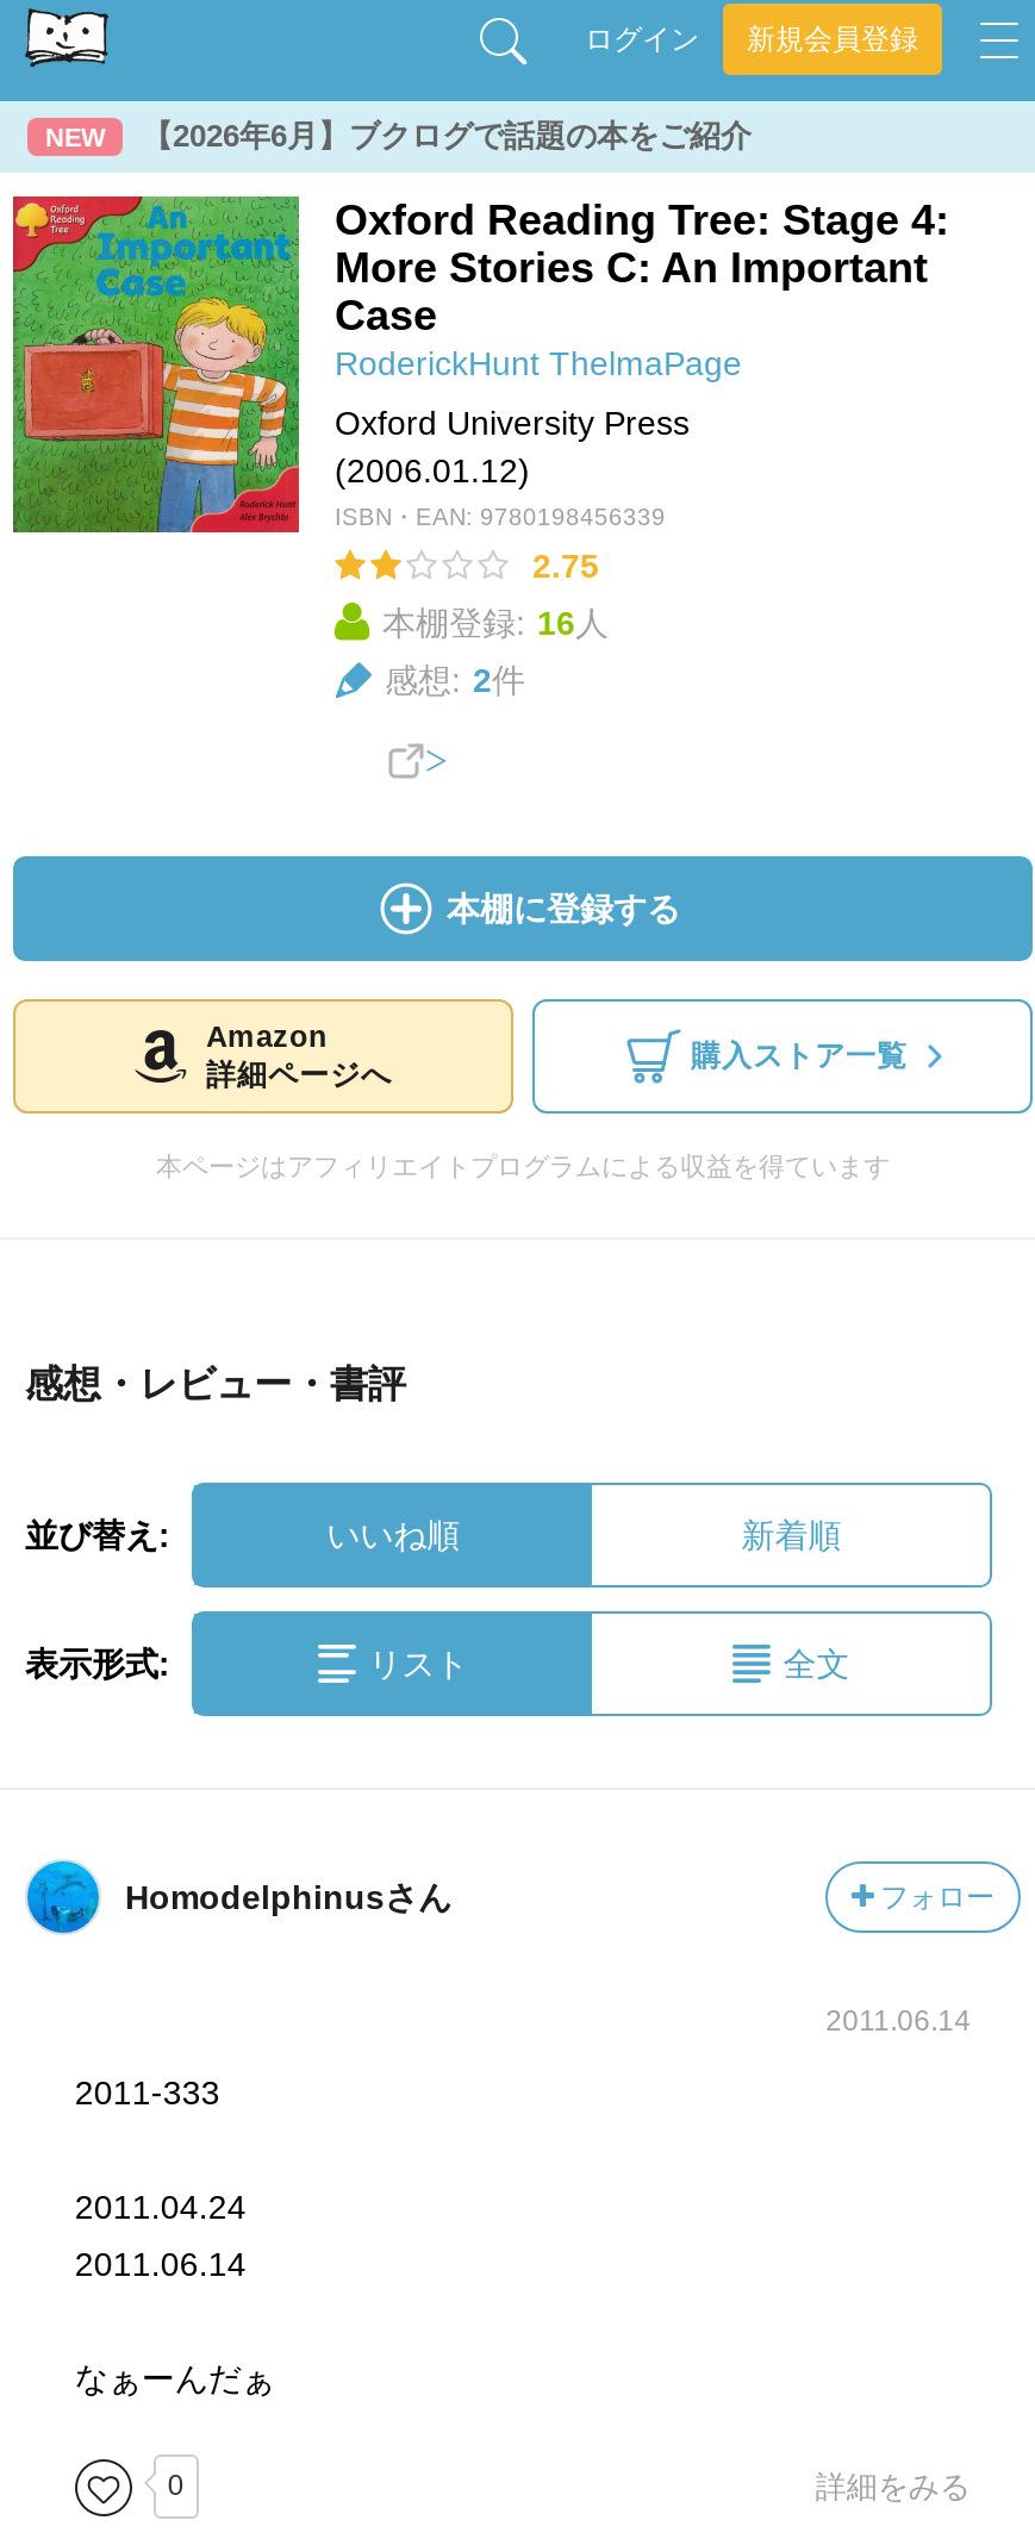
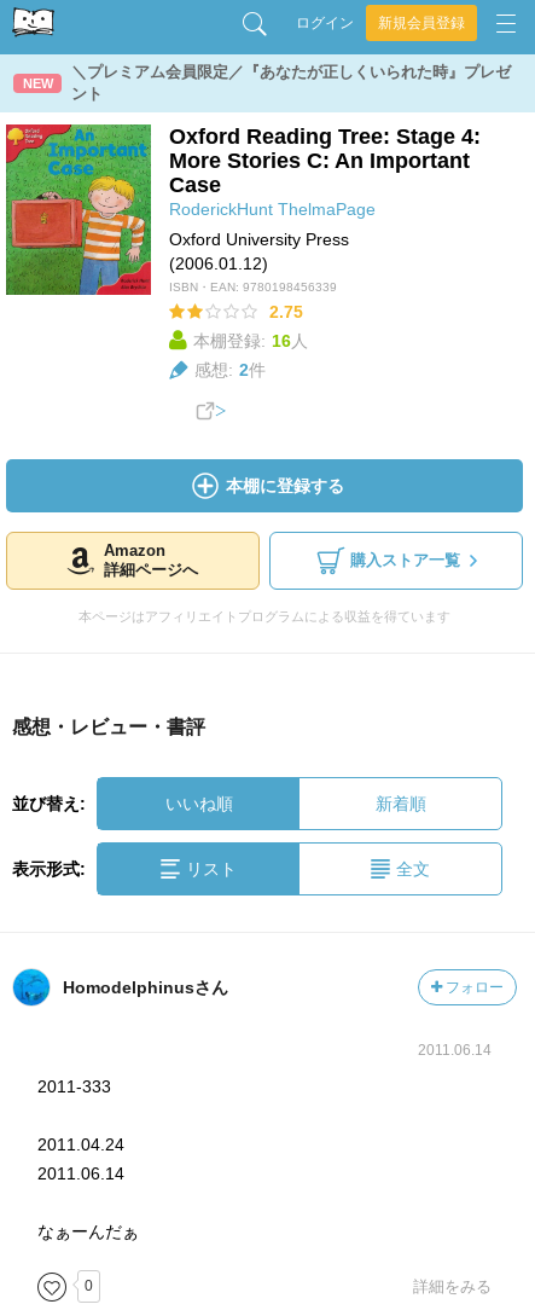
[142,118,752,154] 【2026年6月】ブクログで話題の本をご紹介 -> [71,63,511,103] ＼プレミアム会員限定／『あなたが正しくいられた時』プレゼ | ント

